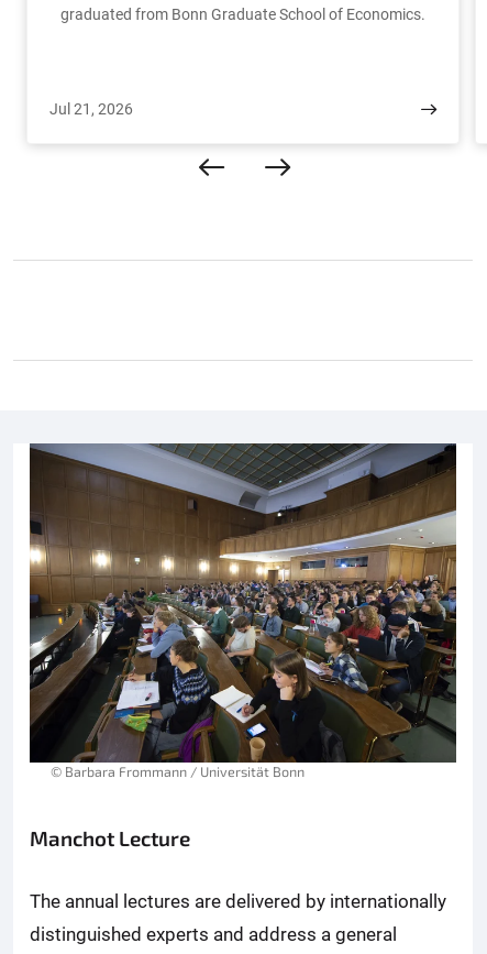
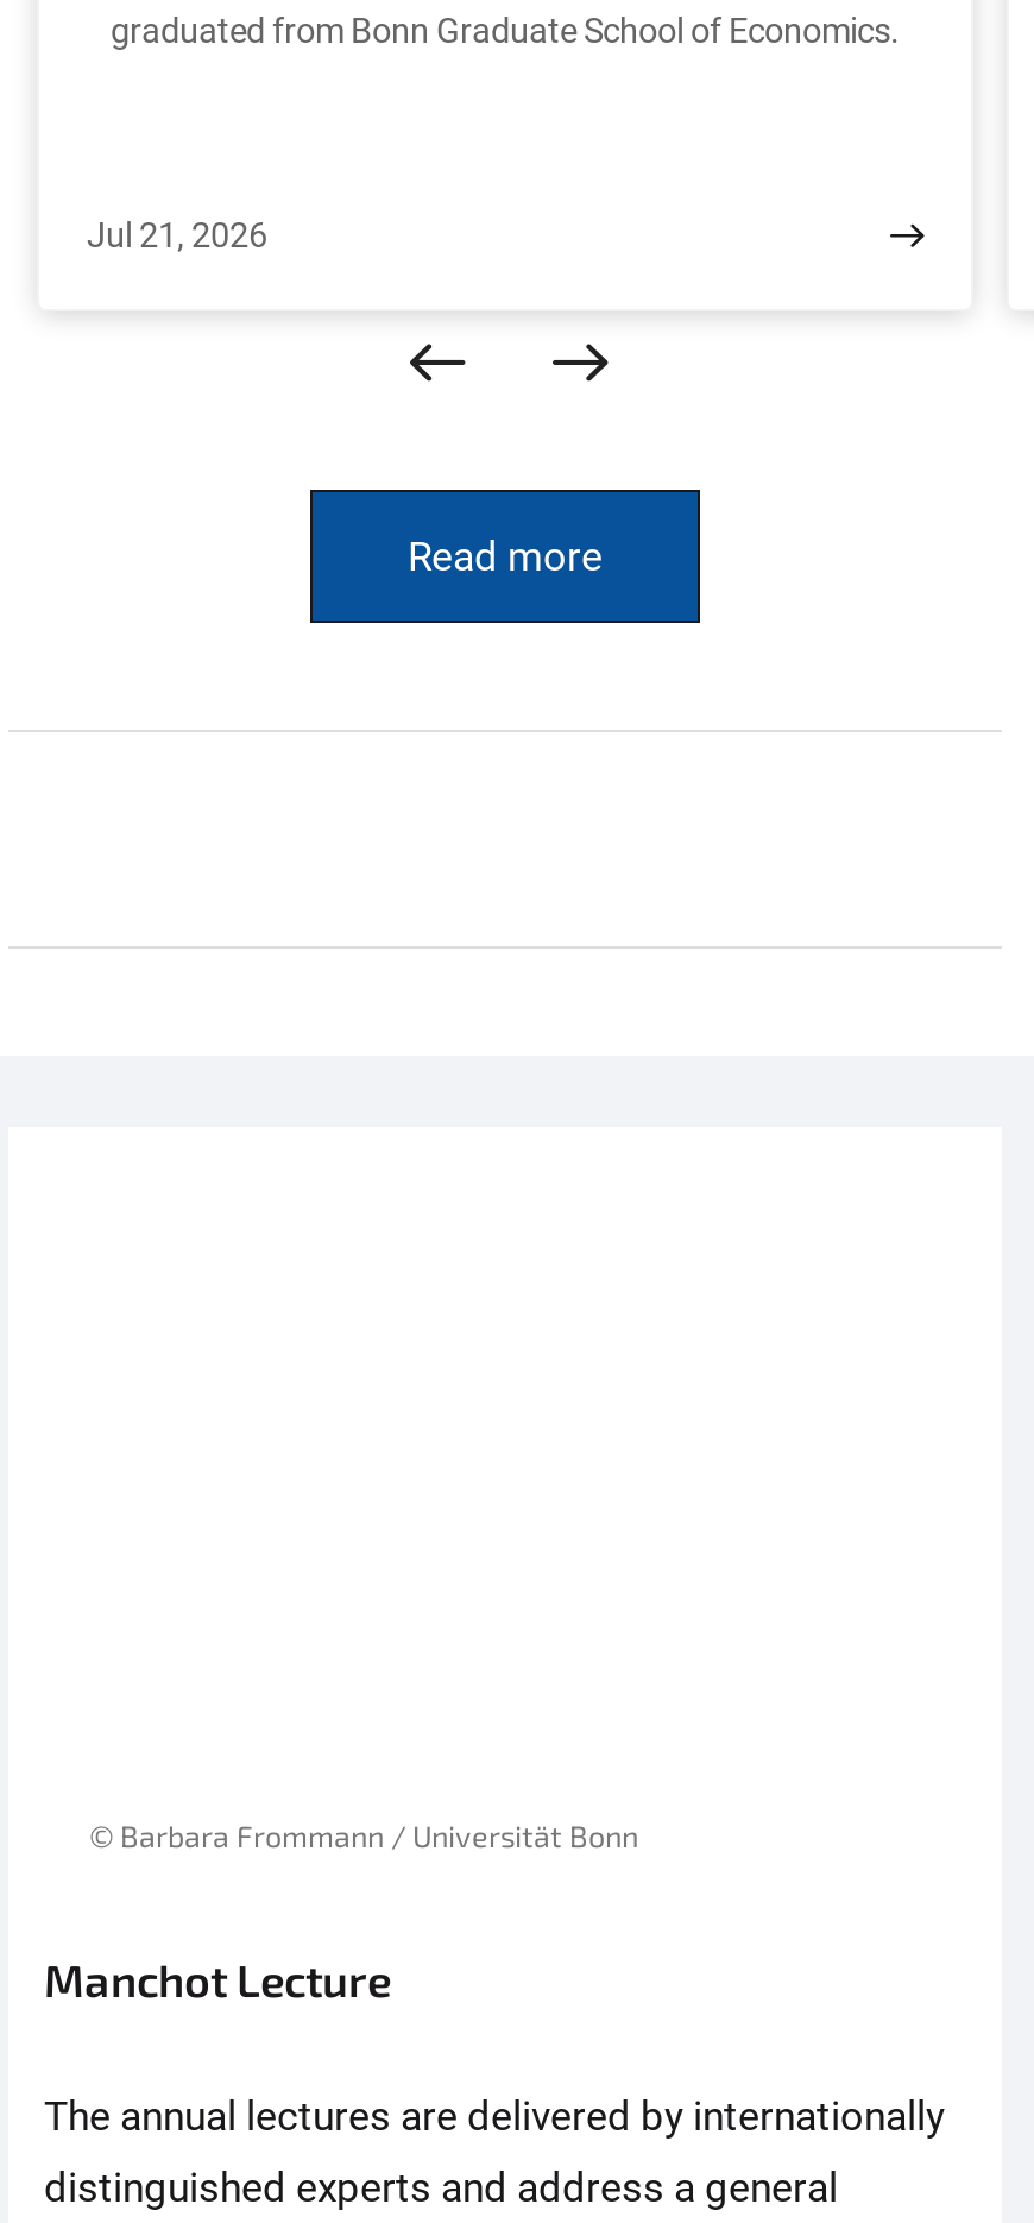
none -> [408,534,603,581] Read more
[29,442,457,764] [image] -> none

